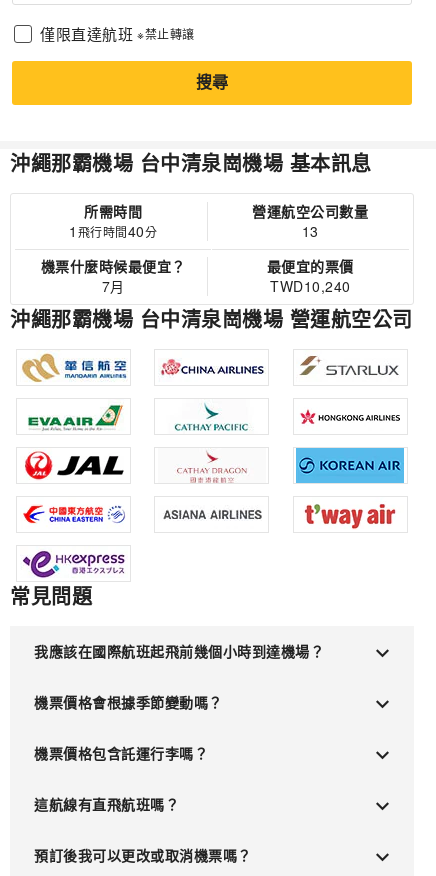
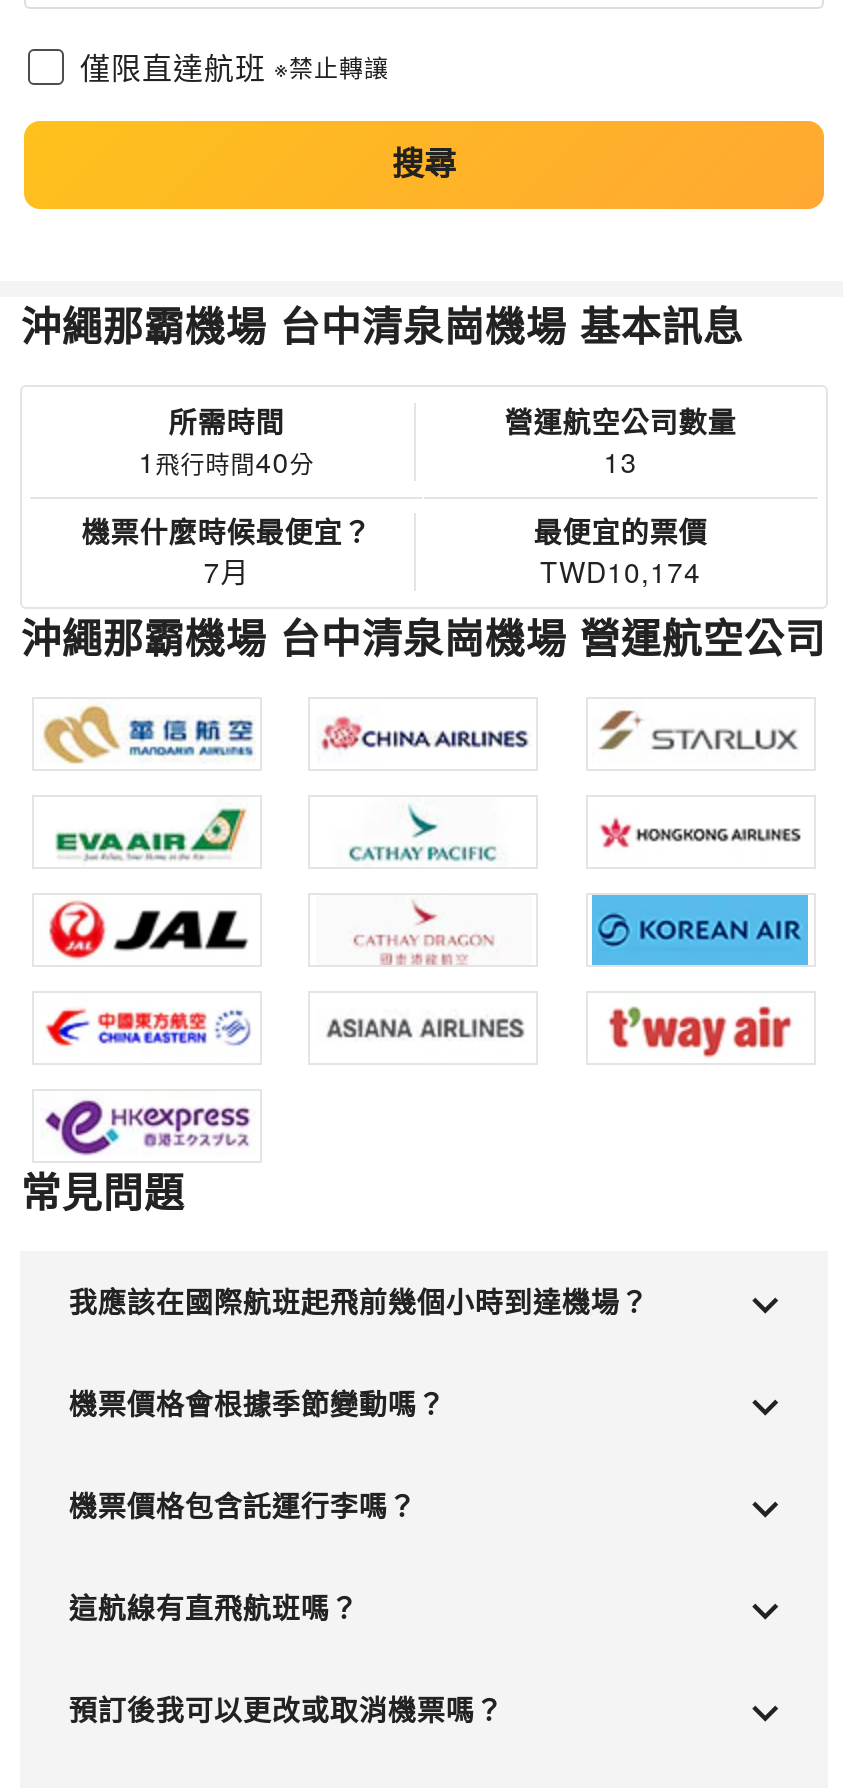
[270,276,350,296] TWD10,240 -> [540,551,701,591] TWD10,174

